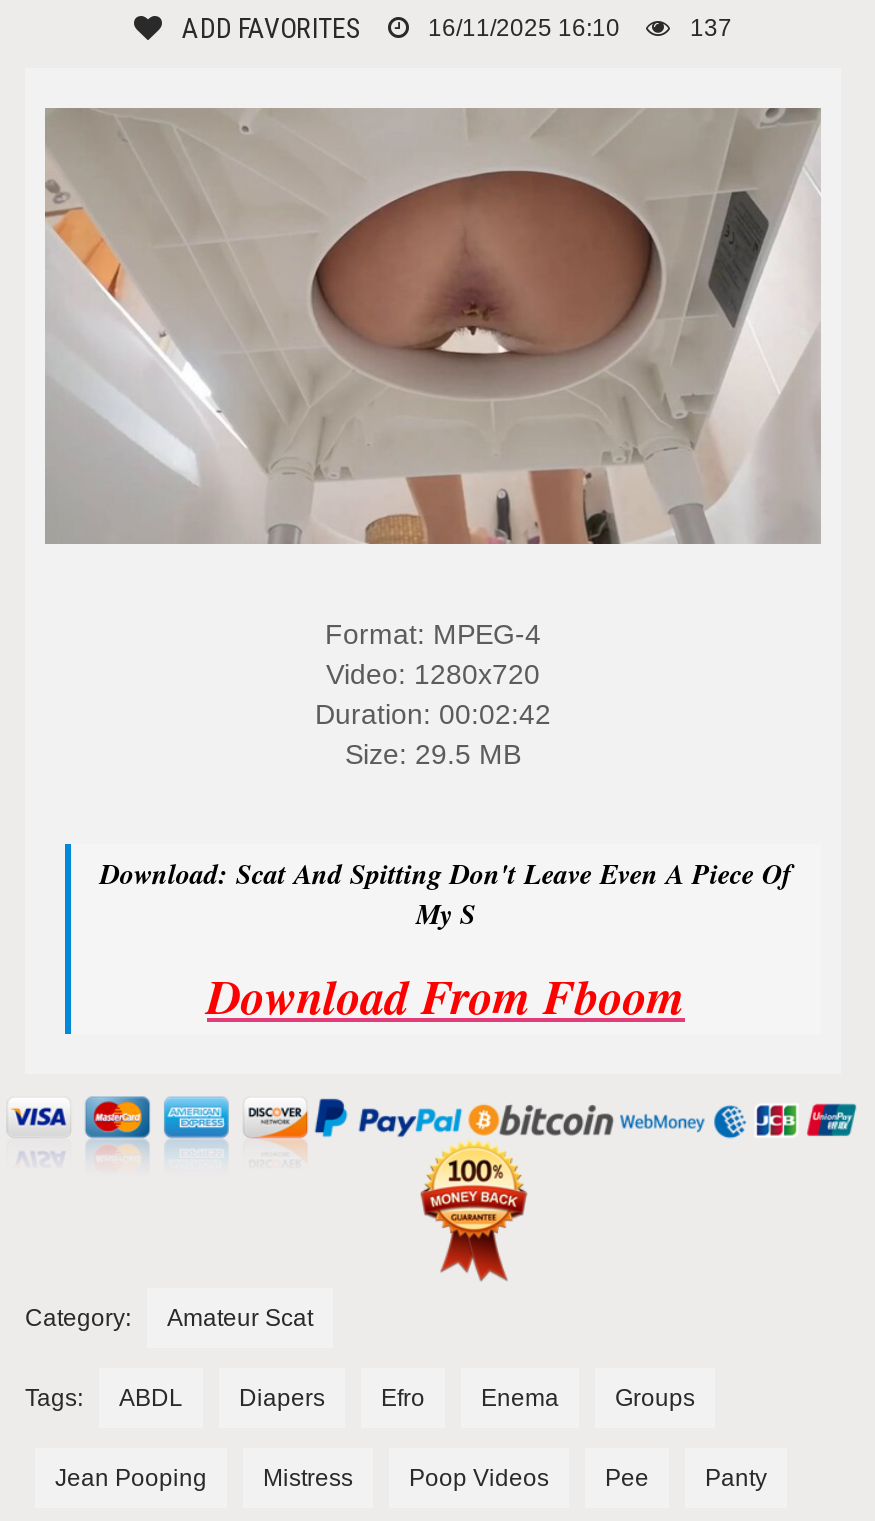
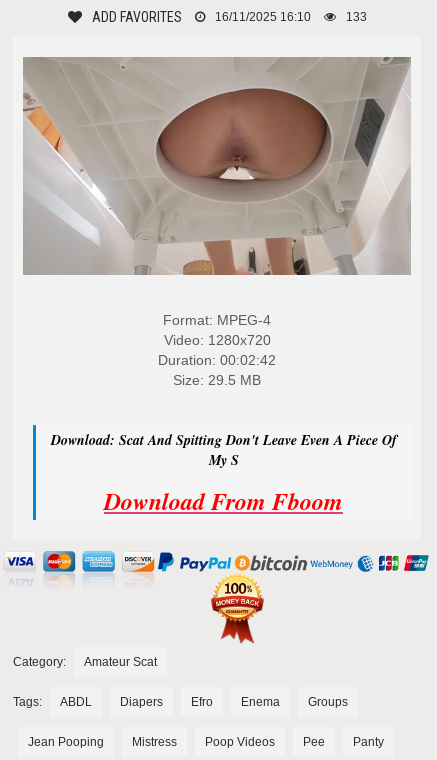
[690,14,732,42] 137 -> [345,10,366,24] 133

